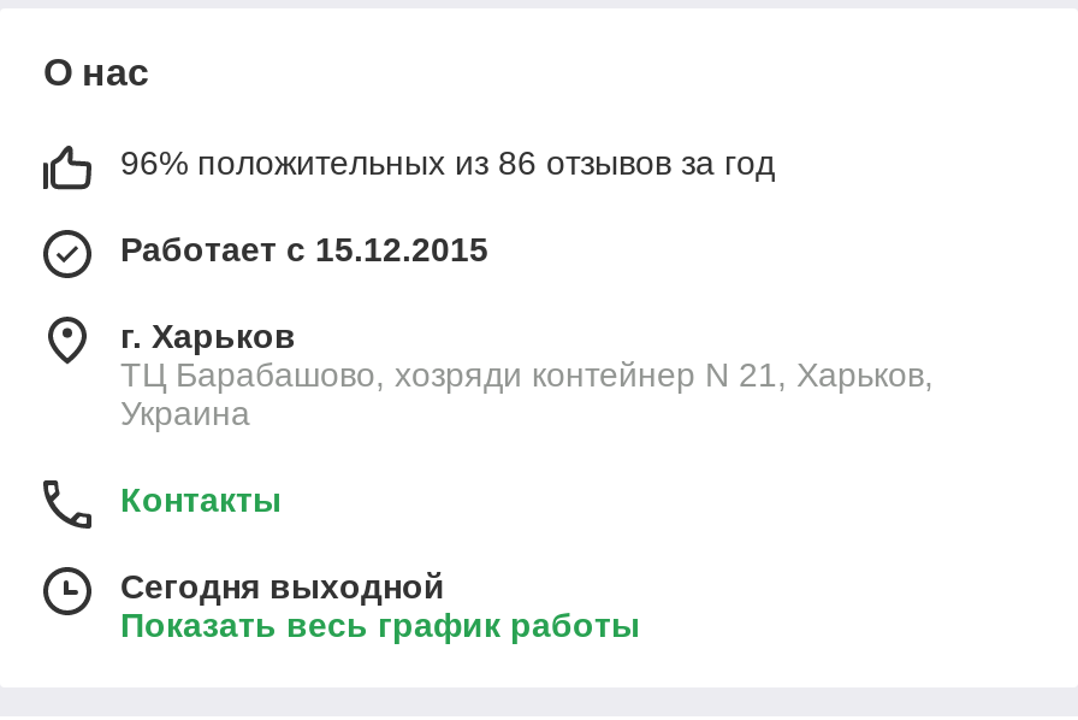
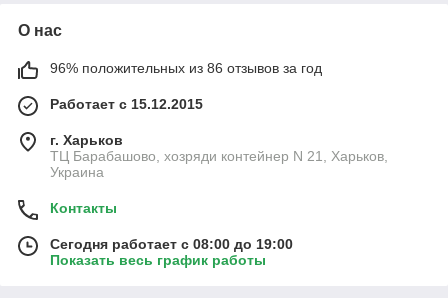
[120,567,445,606] Сегодня выходной -> [50,236,293,252] Сегодня работает с 08:00 до 19:00

